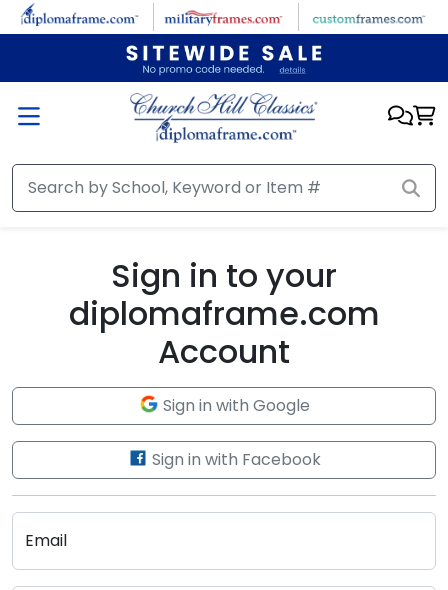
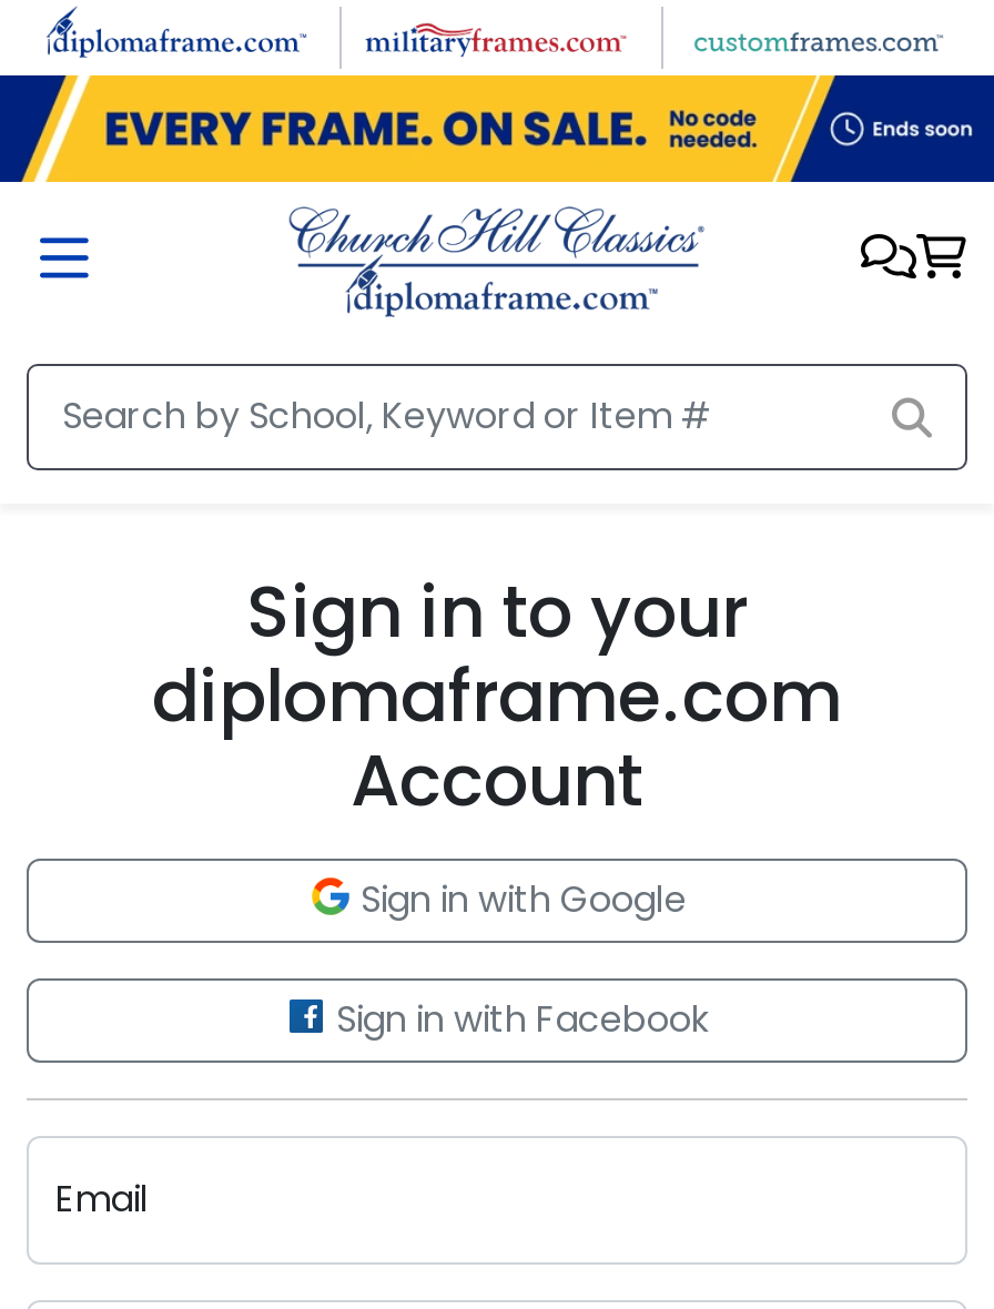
[10,33,438,83] [image] -> [20,73,974,184] [image]

